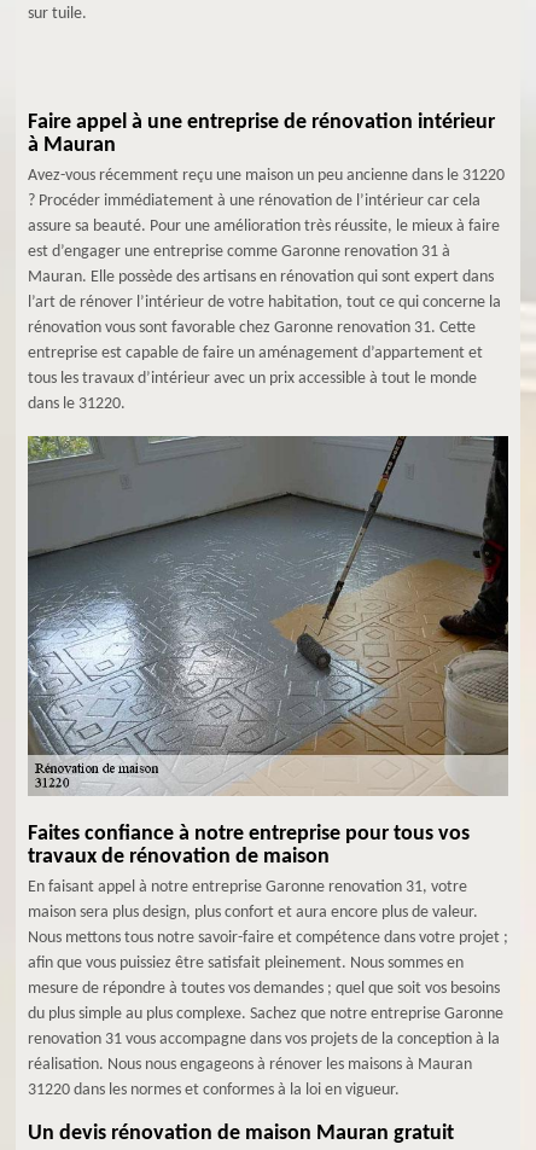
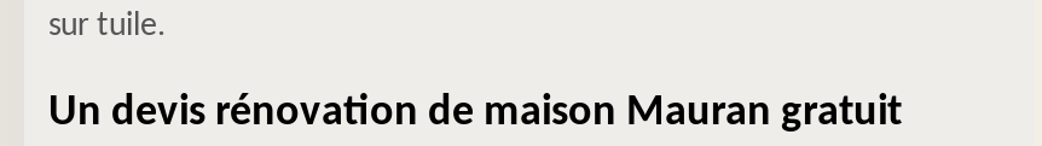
[28,111,505,413] Faire appel à une entreprise de rénovation intérieur | à Mauran | Avez-vous récemment reçu une maison un peu ancienne dans le 31220 | ? Procéder immédiatement à une rénovation de l’intérieur car cela | assure sa beauté. Pour une amélioration très réussite, le mieux à faire | est d’engager une entreprise comme Garonne renovation 31 à | Mauran. Elle possède des artisans en rénovation qui sont expert dans | l’art de rénover l’intérieur de votre habitation, tout ce qui concerne la | rénovation vous sont favorable chez Garonne renovation 31. Cette | entreprise est capable de faire un aménagement d’appartement et | tous les travaux d’intérieur avec un prix accessible à tout le monde | dans le 31220. -> none
[27,435,509,1099] [image] | Faites confiance à notre entreprise pour tous vos | travaux de rénovation de maison | En faisant appel à notre entreprise Garonne renovation 31, votre | maison sera plus design, plus confort et aura encore plus de valeur. | Nous mettons tous notre savoir-faire et compétence dans votre projet ; | afin que vous puissiez être satisfait pleinement. Nous sommes en | mesure de répondre à toutes vos demandes ; quel que soit vos besoins | du plus simple au plus complexe. Sachez que notre entreprise Garonne | renovation 31 vous accompagne dans vos projets de la conception à la | réalisation. Nous nous engageons à rénover les maisons à Mauran | 31220 dans les normes et conformes à la loi en vigueur. -> none

